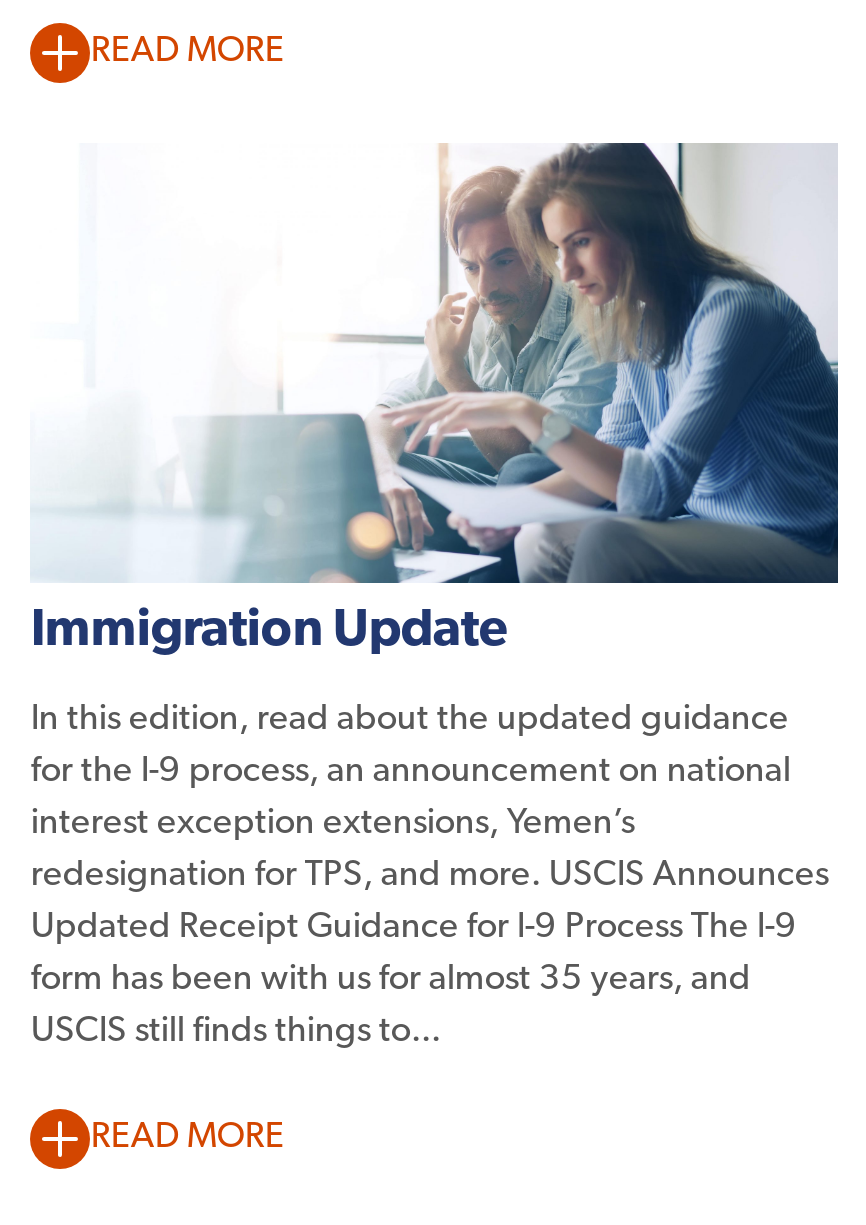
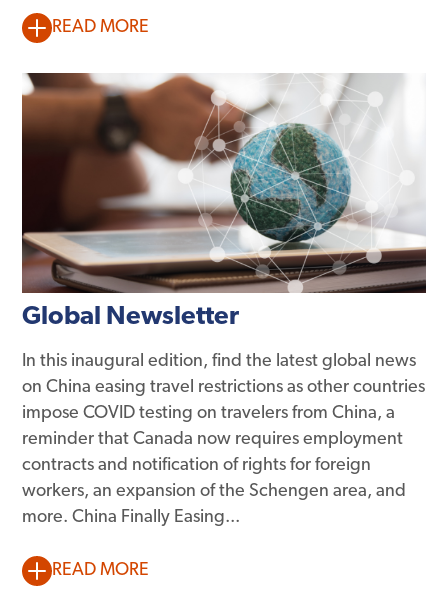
[30,141,840,659] [image] | Immigration Update -> [21,72,427,331] [image] | Global Newsletter
[31,701,829,1051] In this edition, read about the updated guidance | for the I-9 process, an announcement on national | interest exception extensions, Yemen’s | redesignation for TPS, and more. USCIS Announces | Updated Receipt Guidance for I-9 Process The I-9 | form has been with us for almost 35 years, and | USCIS still finds things to... -> [22,352,425,527] In this inaugural edition, find the latest global news | on China easing travel restrictions as other countries | impose COVID testing on travelers from China, a | reminder that Canada now requires employment | contracts and notification of rights for foreign | workers, an expansion of the Schengen area, and | more. China Finally Easing...

